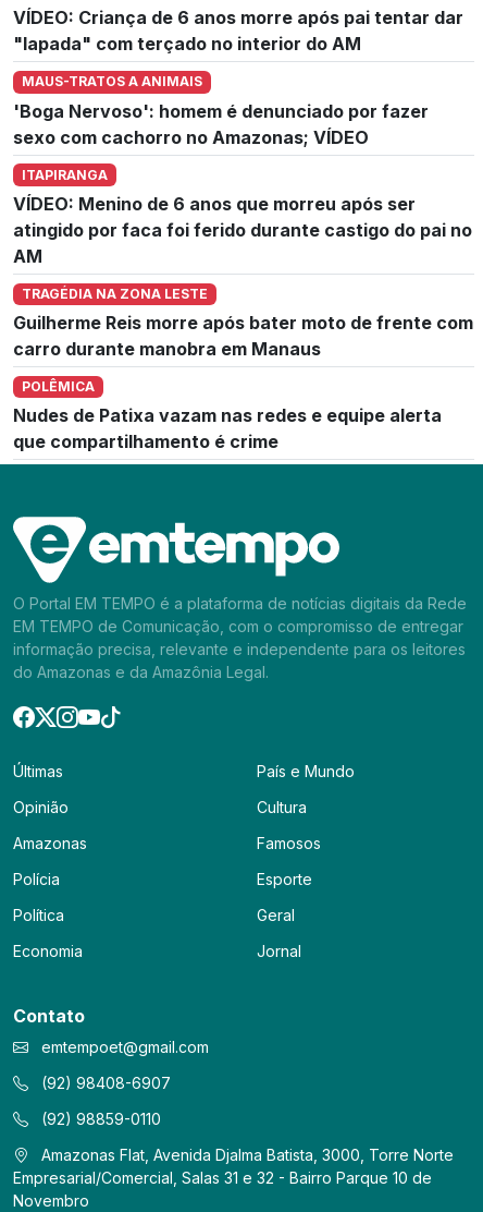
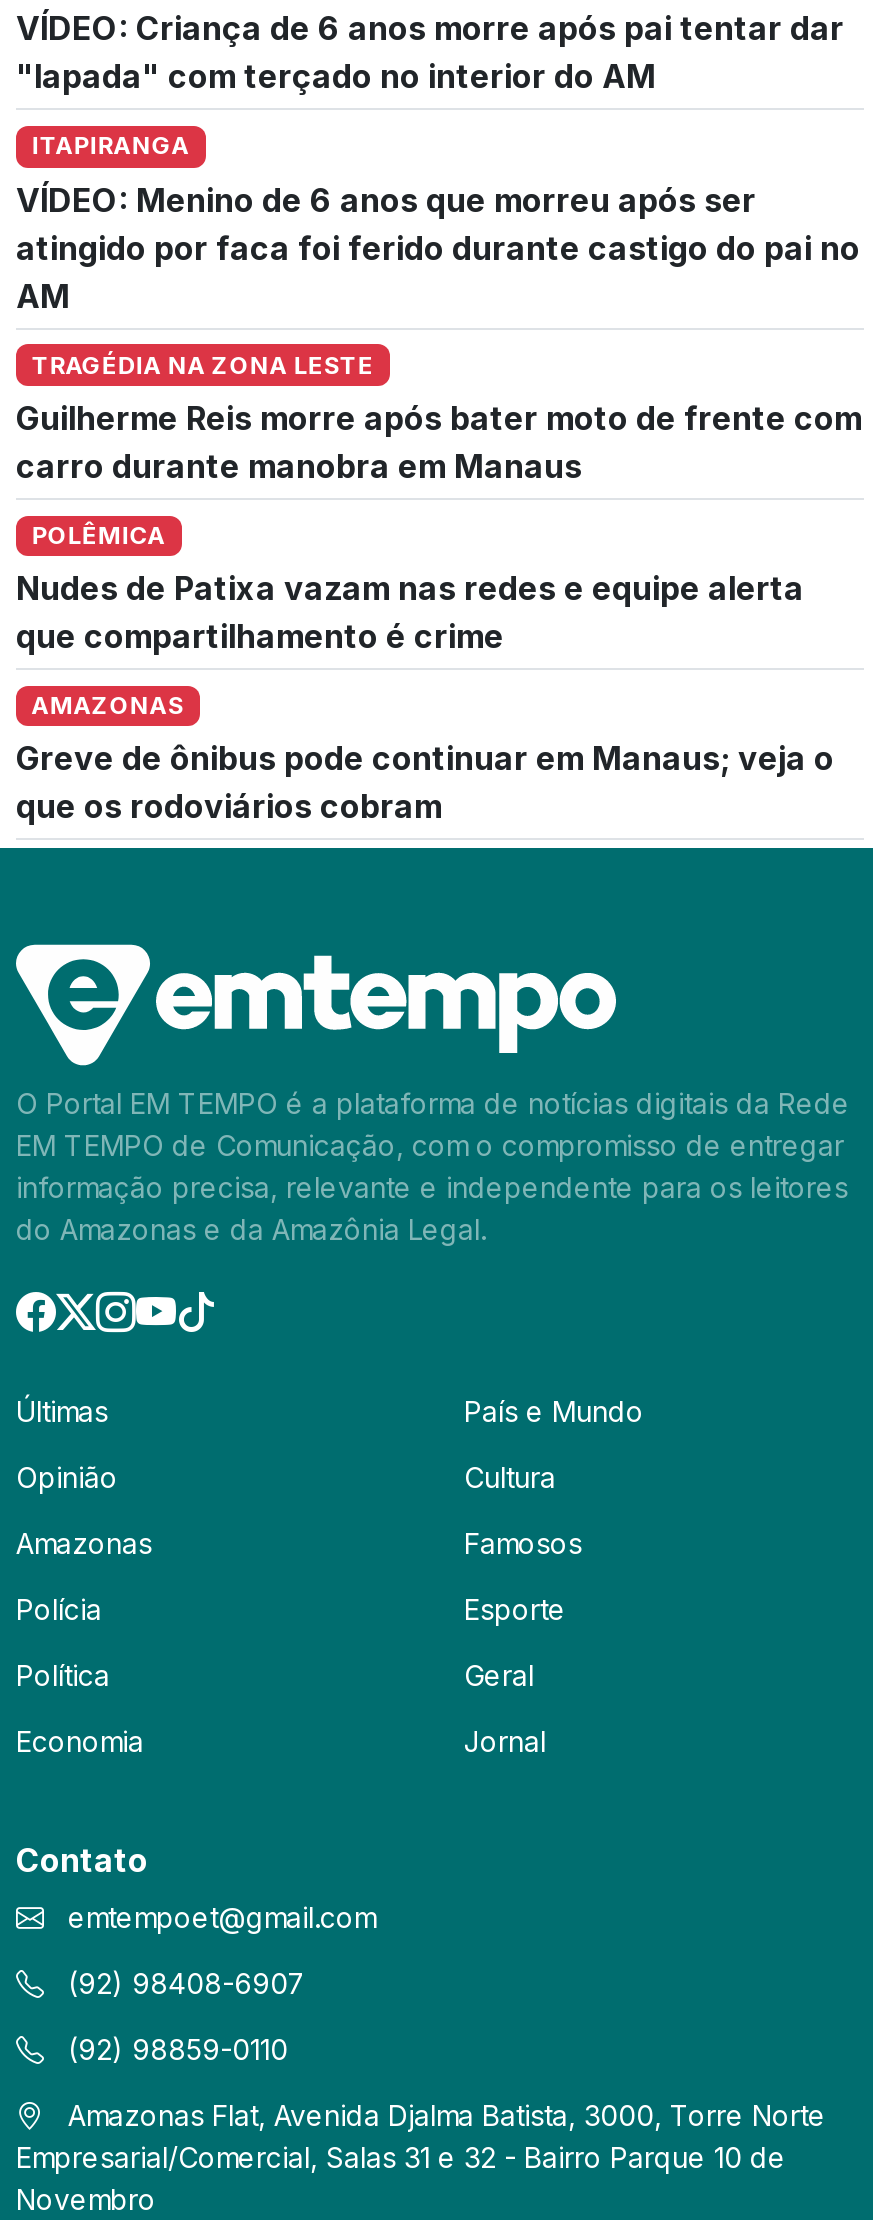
[13,73,429,148] MAUS-TRATOS A ANIMAIS | 'Boga Nervoso': homem é denunciado por fazer | sexo com cachorro no Amazonas; VÍDEO -> none
moved [13,166,473,452] -> [16,131,862,656]: ITAPIRANGA | VÍDEO: Menino de 6 anos que morreu após ser | atingido por faca foi ferido durante castigo do pai no | ... | Nudes de Patixa vazam nas redes e equipe alerta | que compartilhamento é crime
none -> [16,690,834,826] AMAZONAS | Greve de ônibus pode continuar em Manaus; veja o | que os rodoviários cobram

